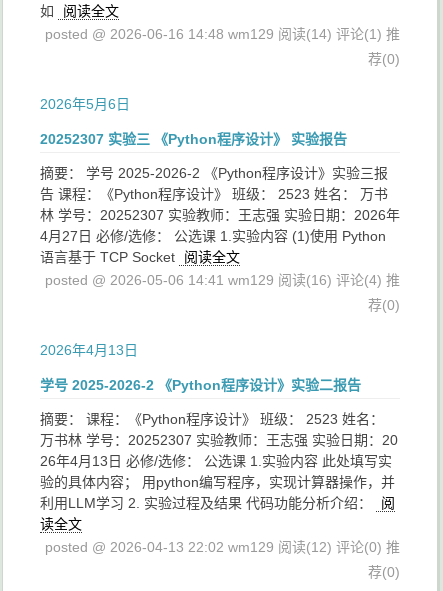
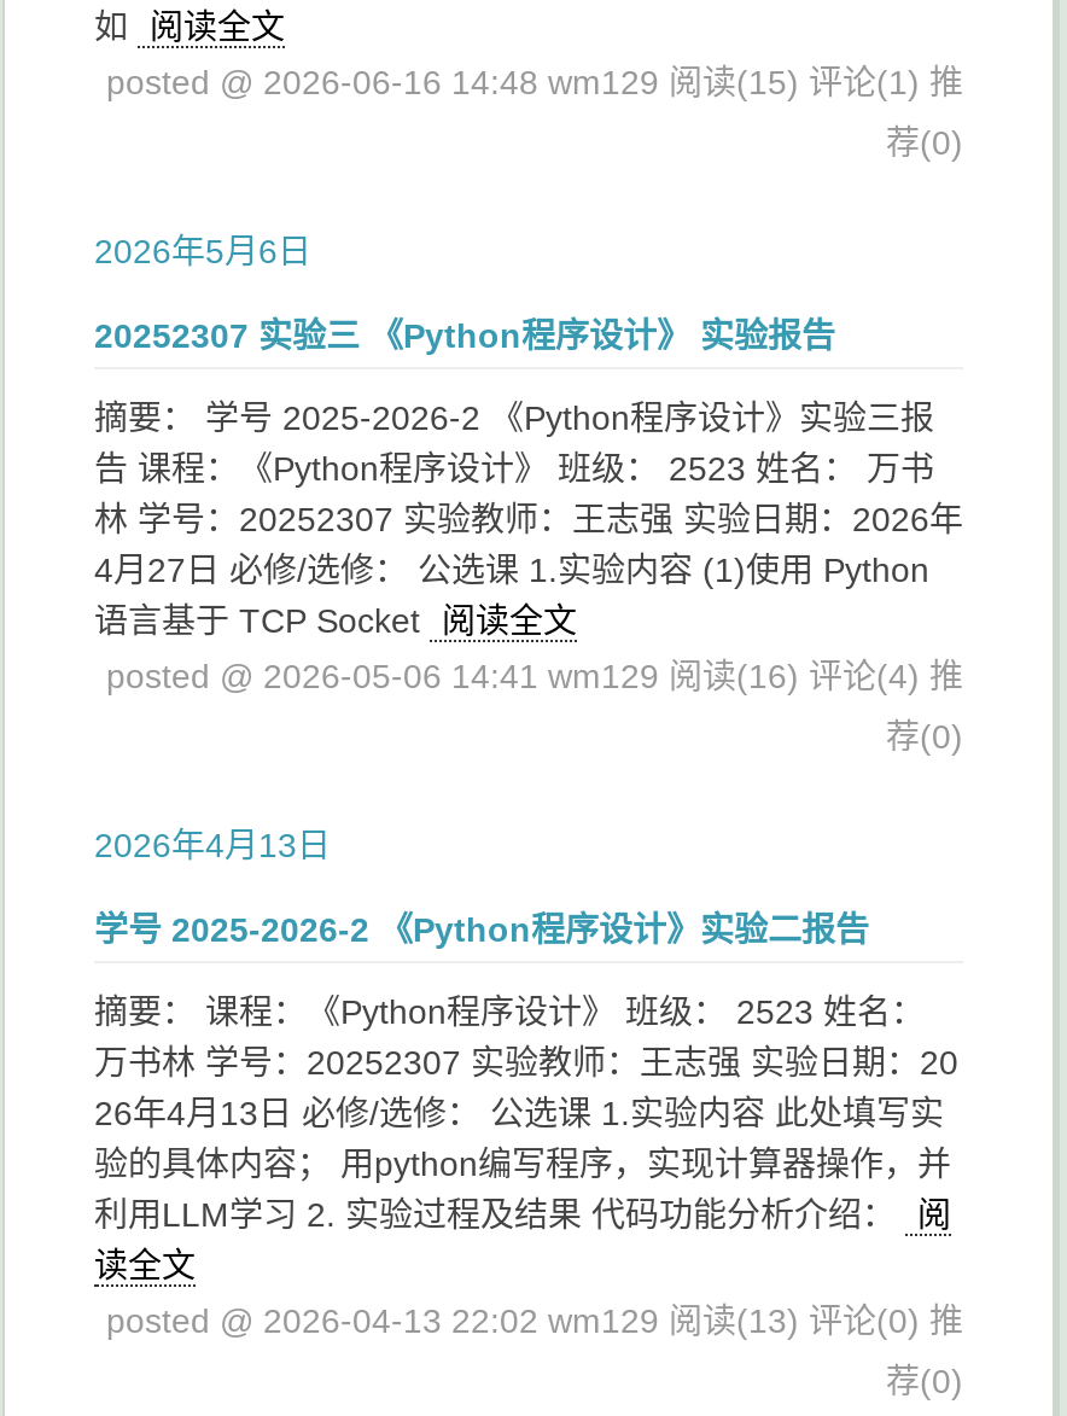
[45,26,400,42] posted @ 2026-06-16 14:48 wm129阅读(14) 评论(1) 推 -> [106,63,963,101] posted @ 2026-06-16 14:48 wm129阅读(15) 评论(1) 推
[45,539,400,555] posted @ 2026-04-13 22:02 wm129阅读(12) 评论(0) 推 -> [106,1301,963,1340] posted @ 2026-04-13 22:02 wm129阅读(13) 评论(0) 推

